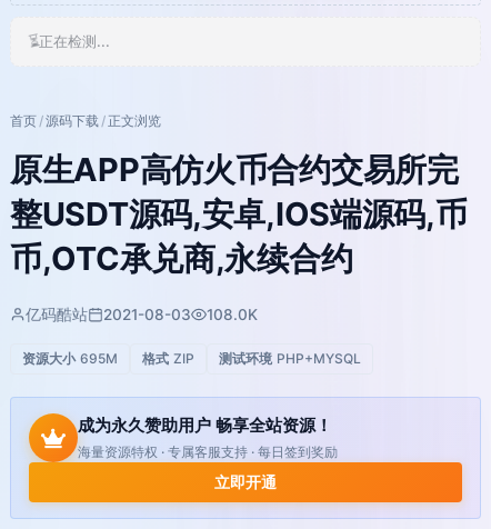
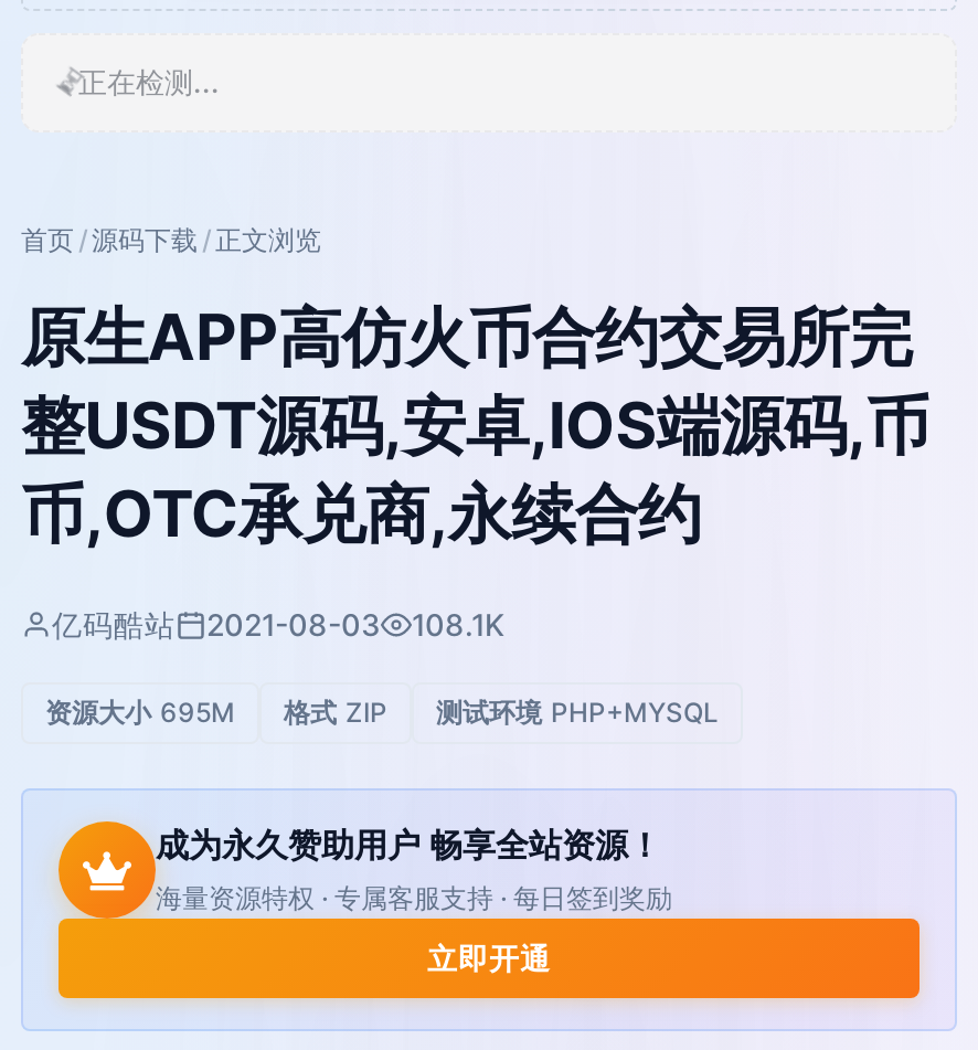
[26,306,258,323] 亿码酷站 2021-08-03 108.0K -> [52,607,504,643] 亿码酷站 2021-08-03 108.1K

